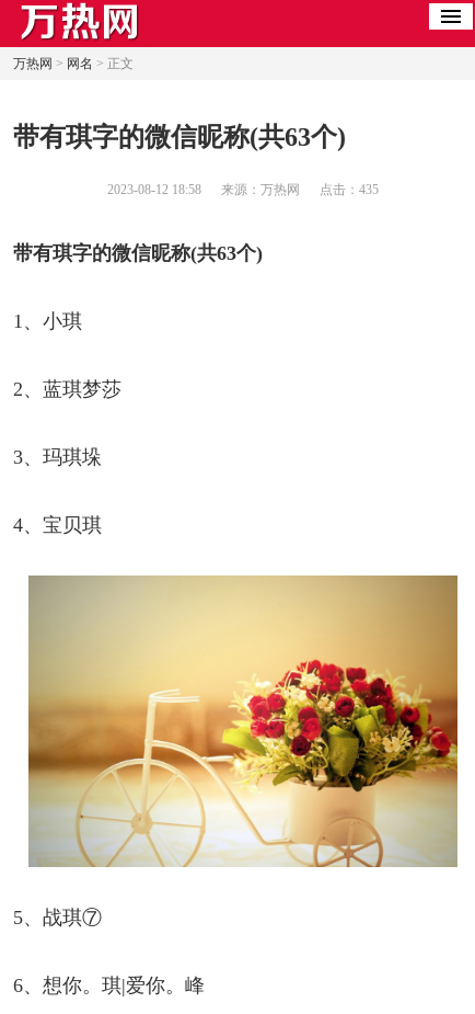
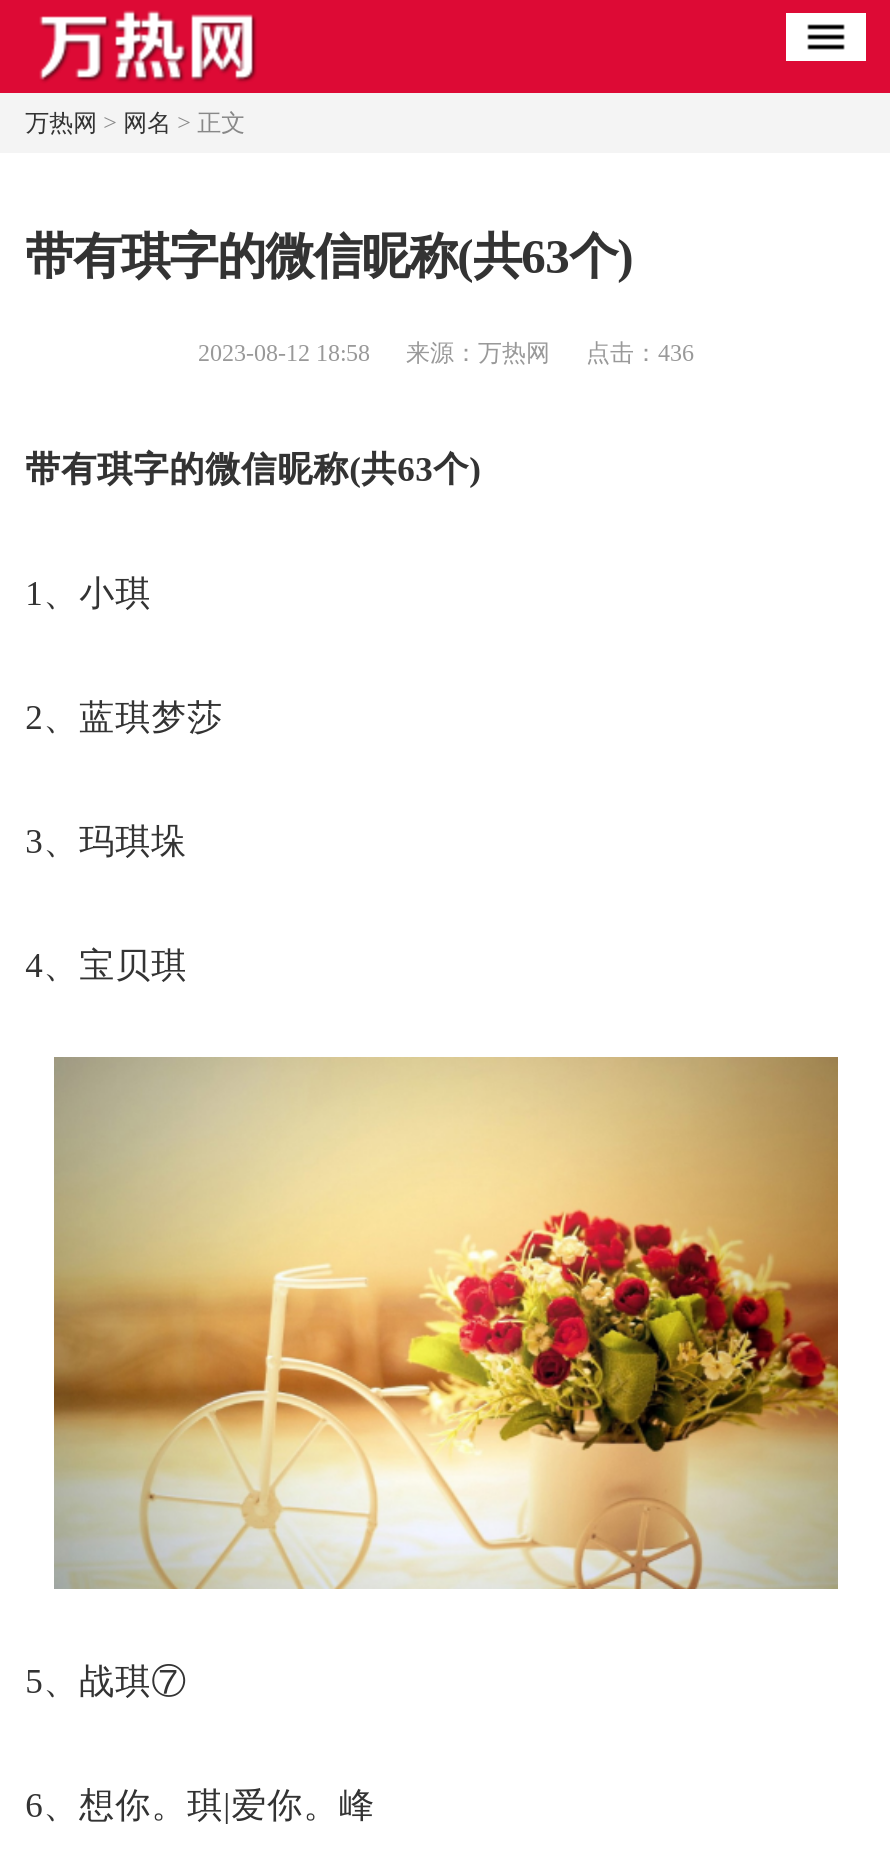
[107,182,379,197] 2023-08-12 18:58 来源：万热网 点击：435 -> [198,339,694,367] 2023-08-12 18:58 来源：万热网 点击：436

